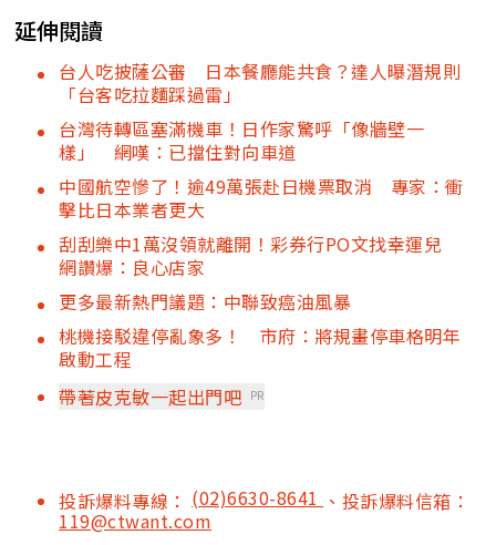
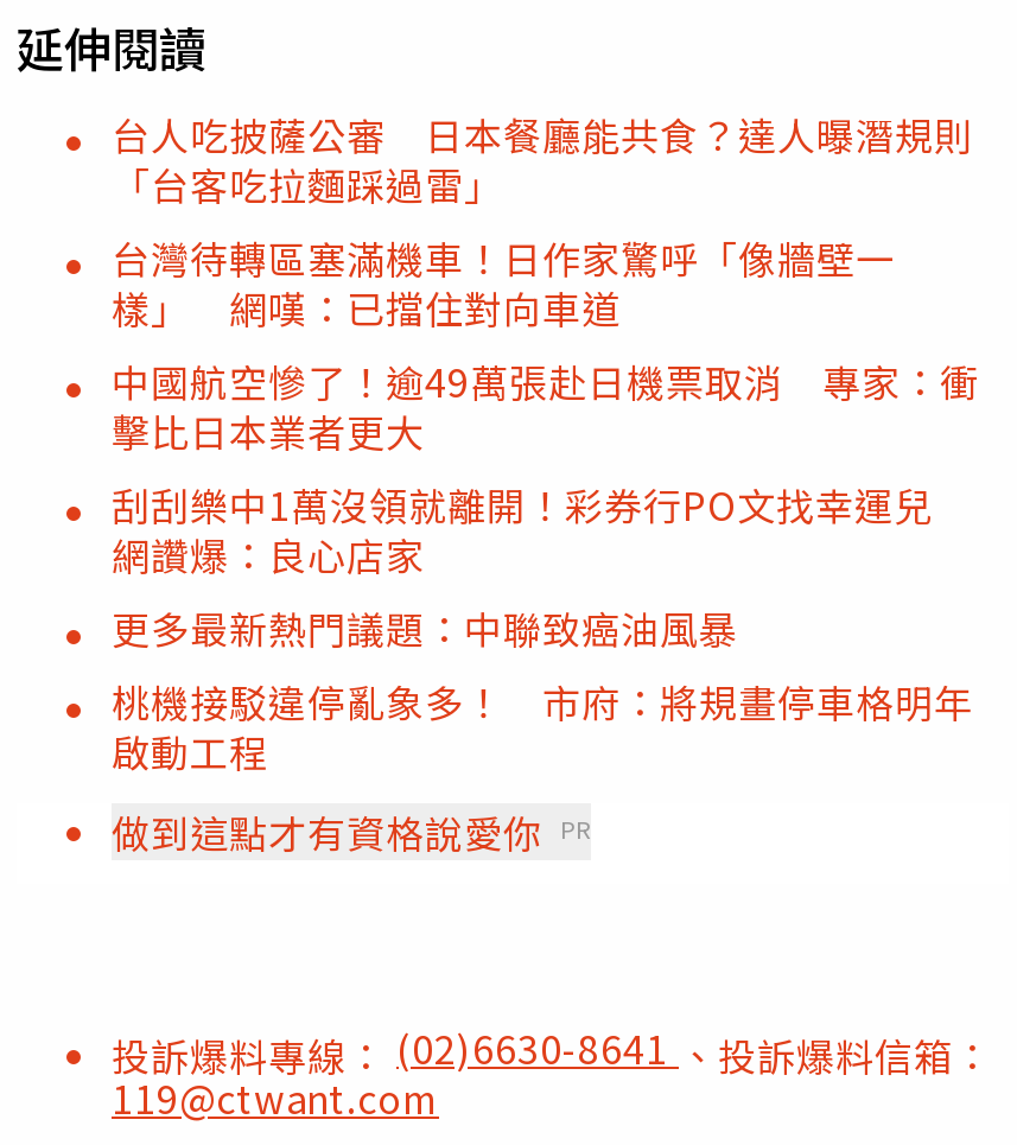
[59,383,264,410] 帶著皮克敏一起出門吧 PR -> [112,803,591,860] 做到這點才有資格說愛你 PR

